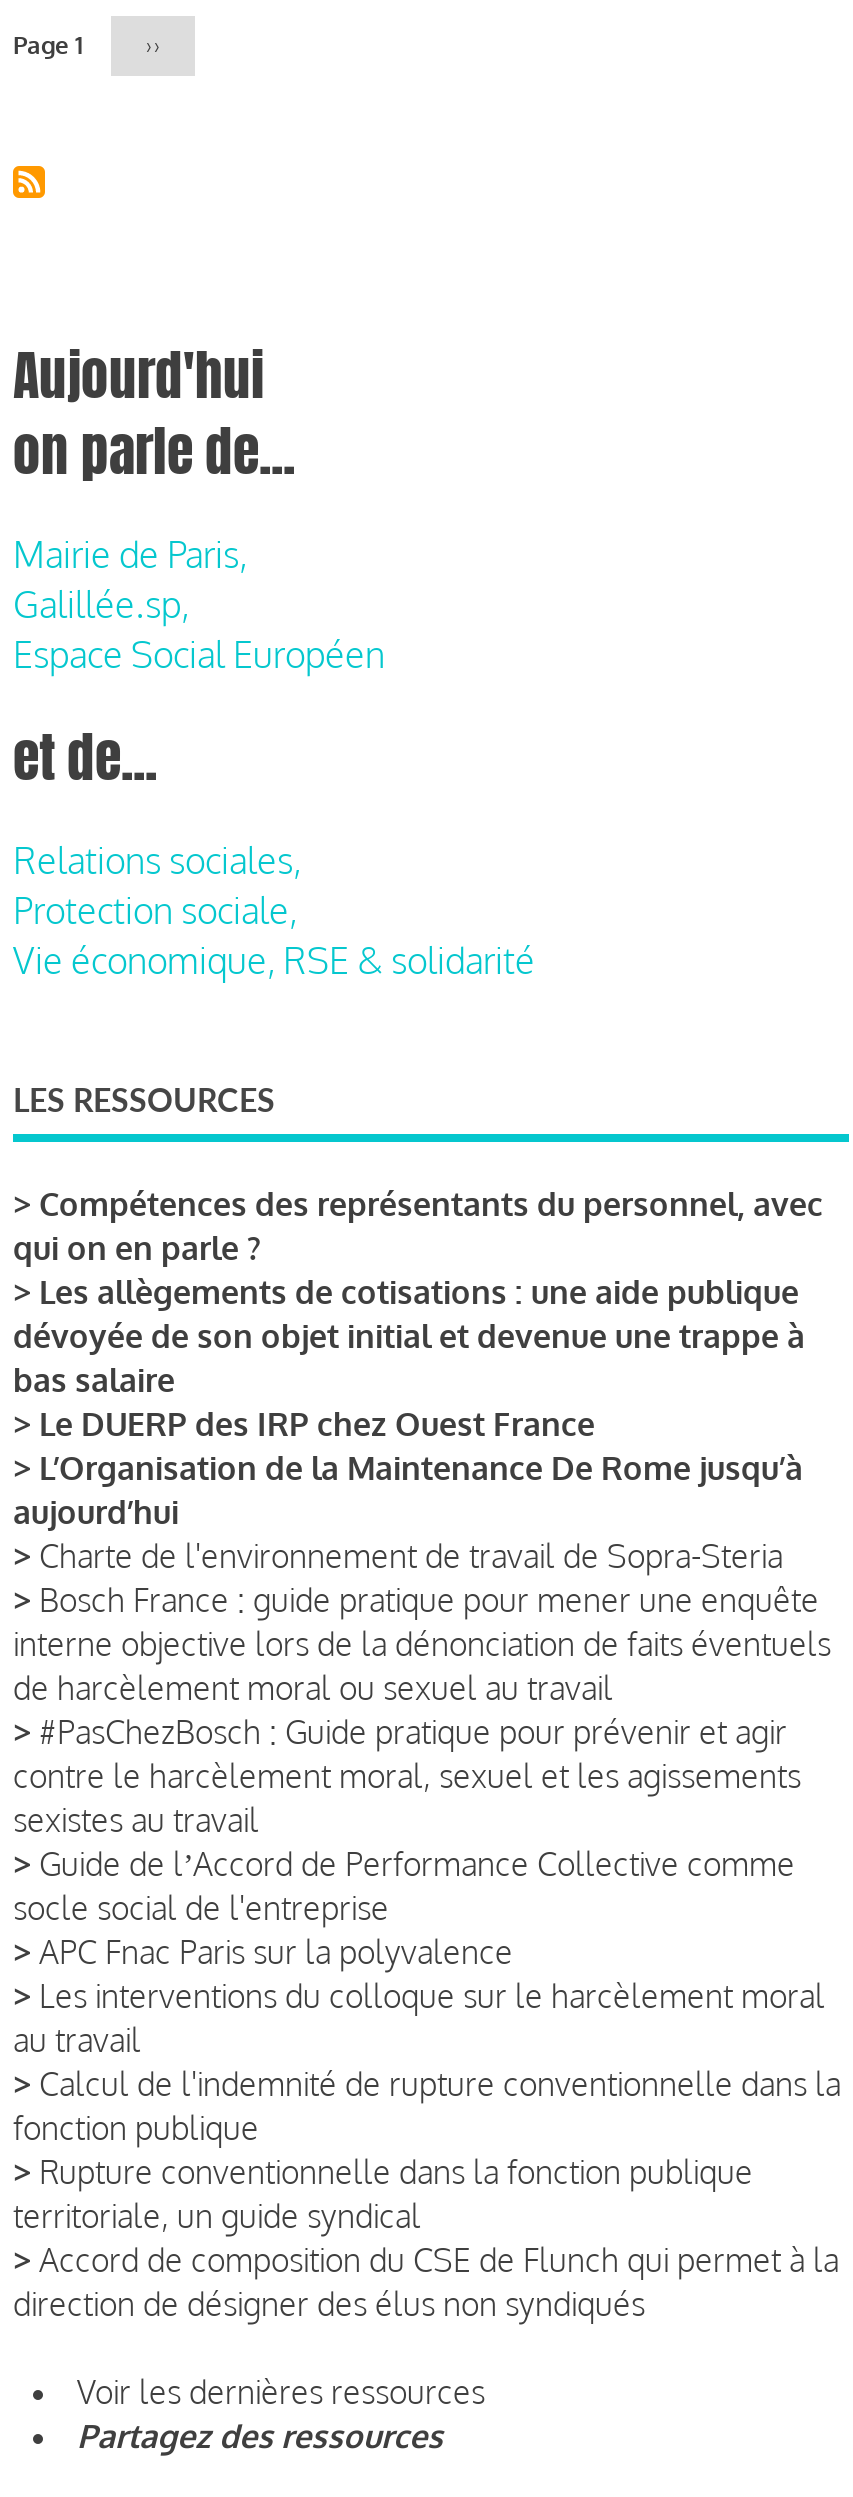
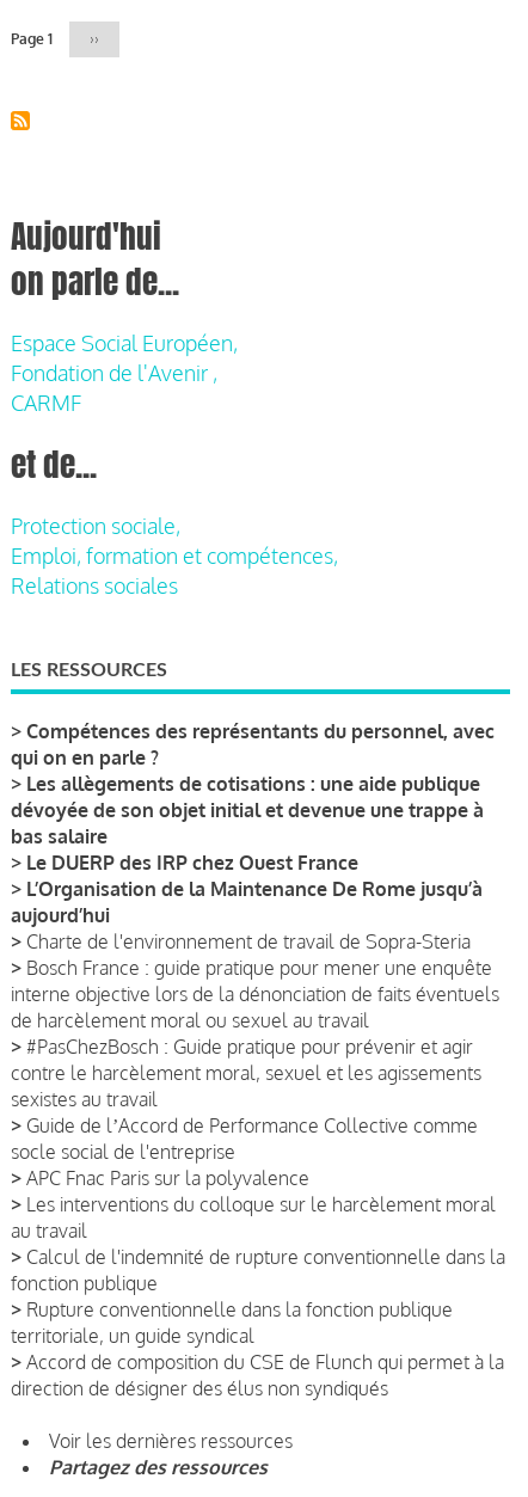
[13,532,385,676] Mairie de Paris, | Galillée.sp, | Espace Social Européen -> [11,330,238,416] Espace Social Européen, | Fondation de l'Avenir , | CARMF
[13,838,301,882] Relations sociales, -> none
moved [13,888,297,932] -> [11,512,180,539]: Protection sociale,
[13,938,535,982] Vie économique, RSE & solidarité -> [11,542,338,598] Emploi, formation et compétences, | Relations sociales

